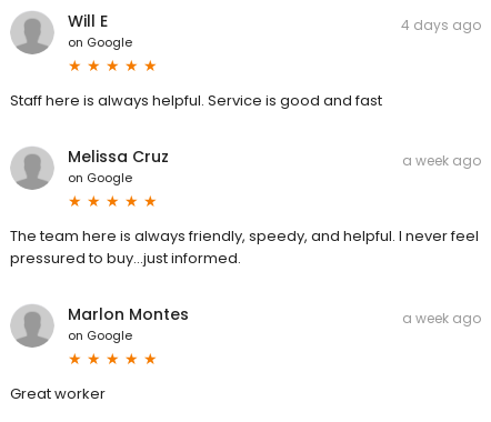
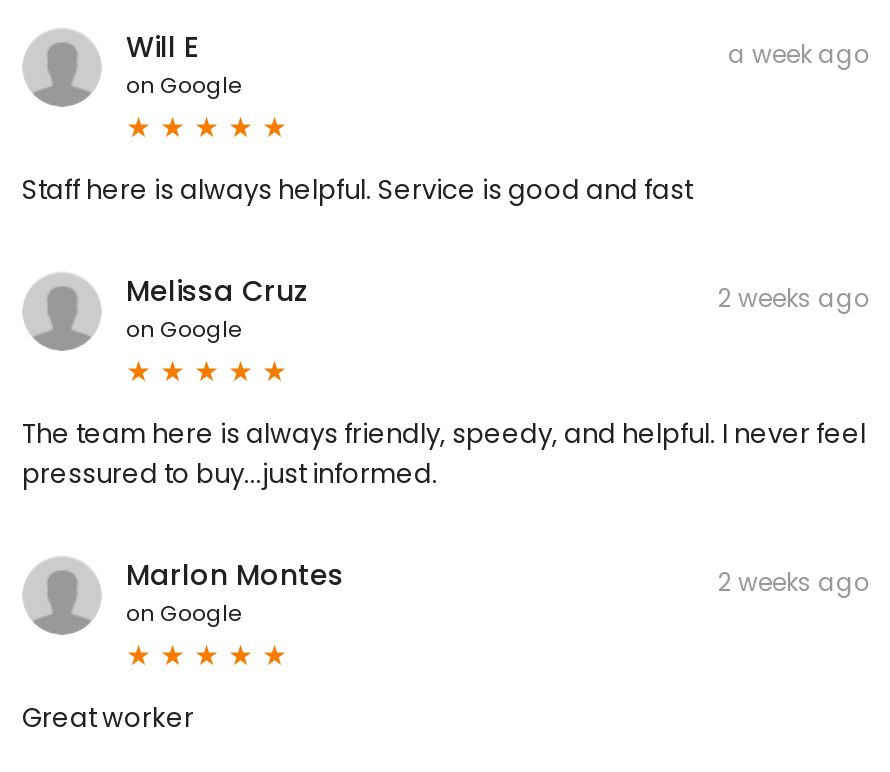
[401,15,481,34] 4 days ago -> [728,37,870,71] a week ago
[402,151,481,170] a week ago -> [718,281,870,315] 2 weeks ago
[402,309,481,327] a week ago -> [718,565,870,599] 2 weeks ago

